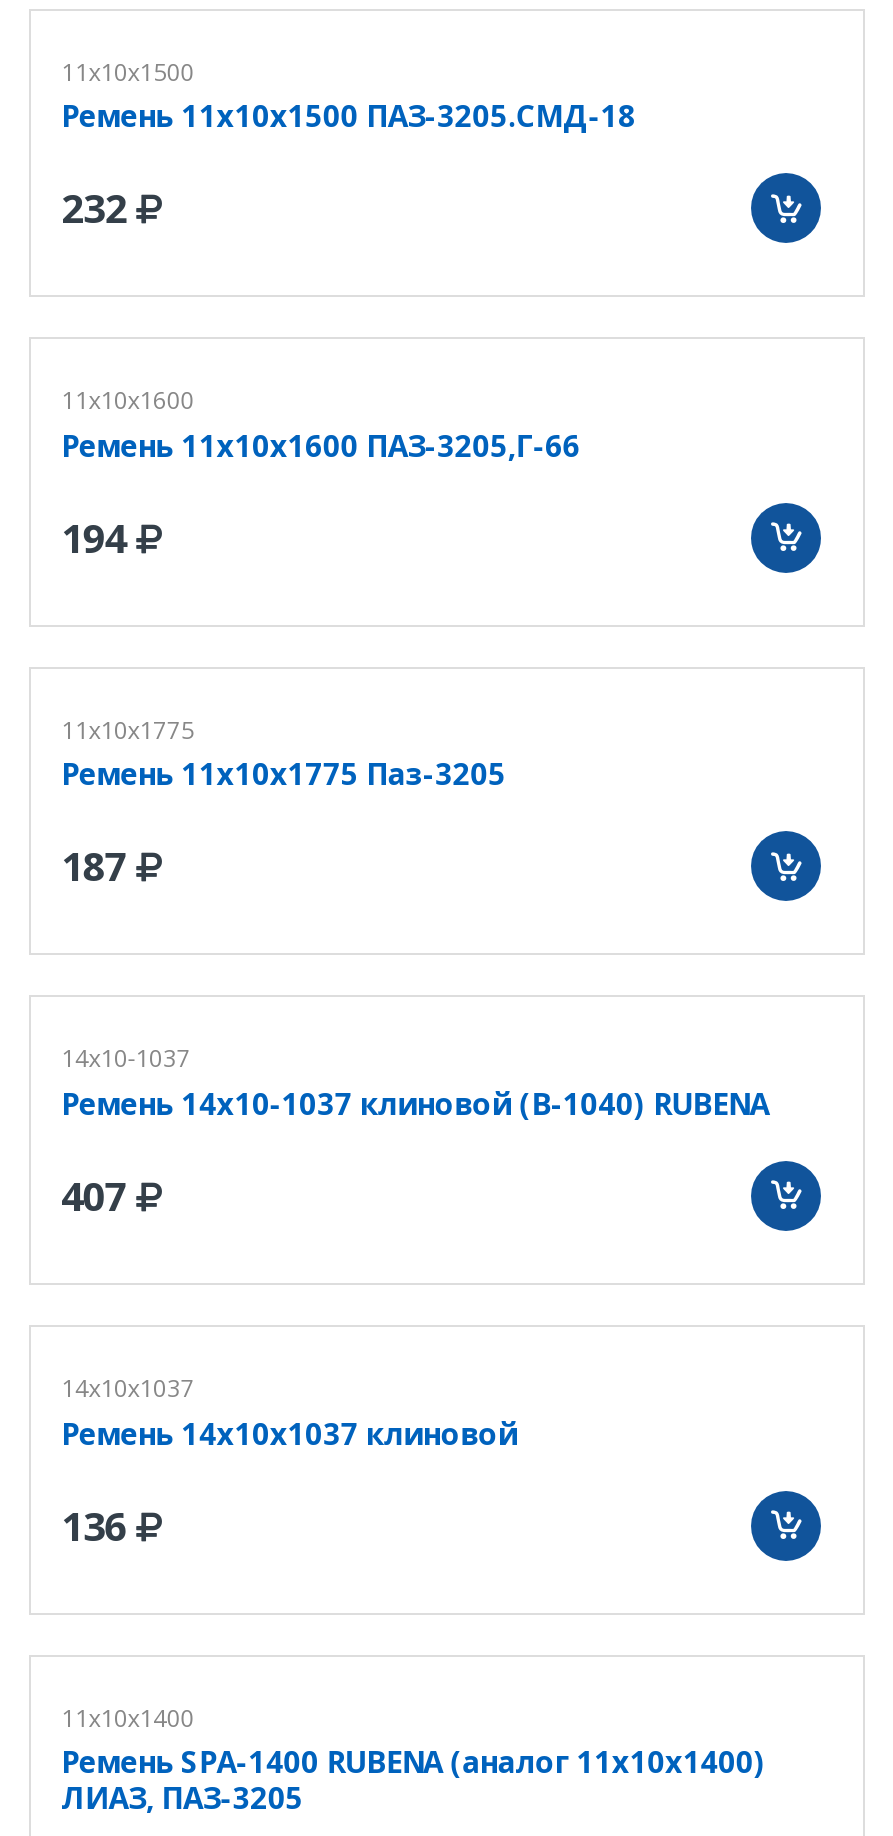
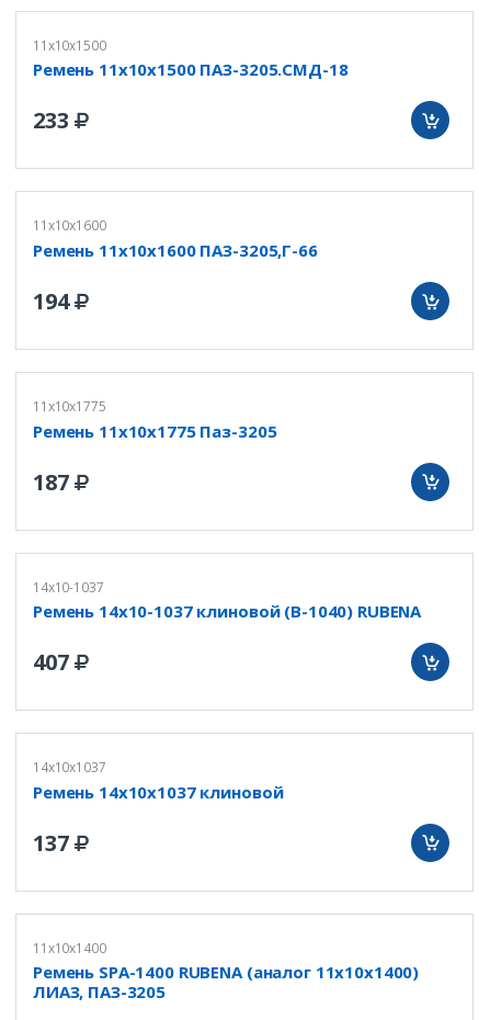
[61,181,126,235] 232 -> [33,106,69,135] 233
[61,1498,126,1552] 136 -> [33,828,69,857] 137

